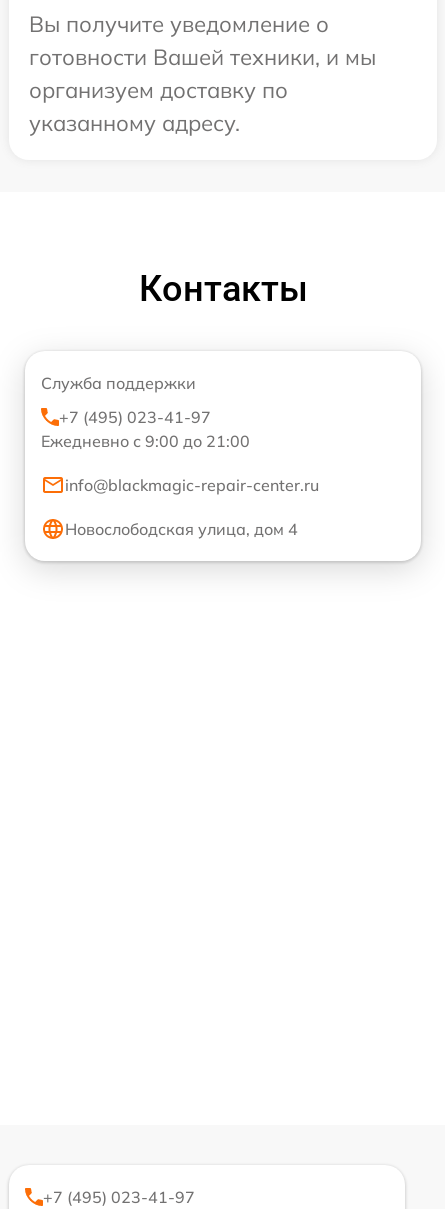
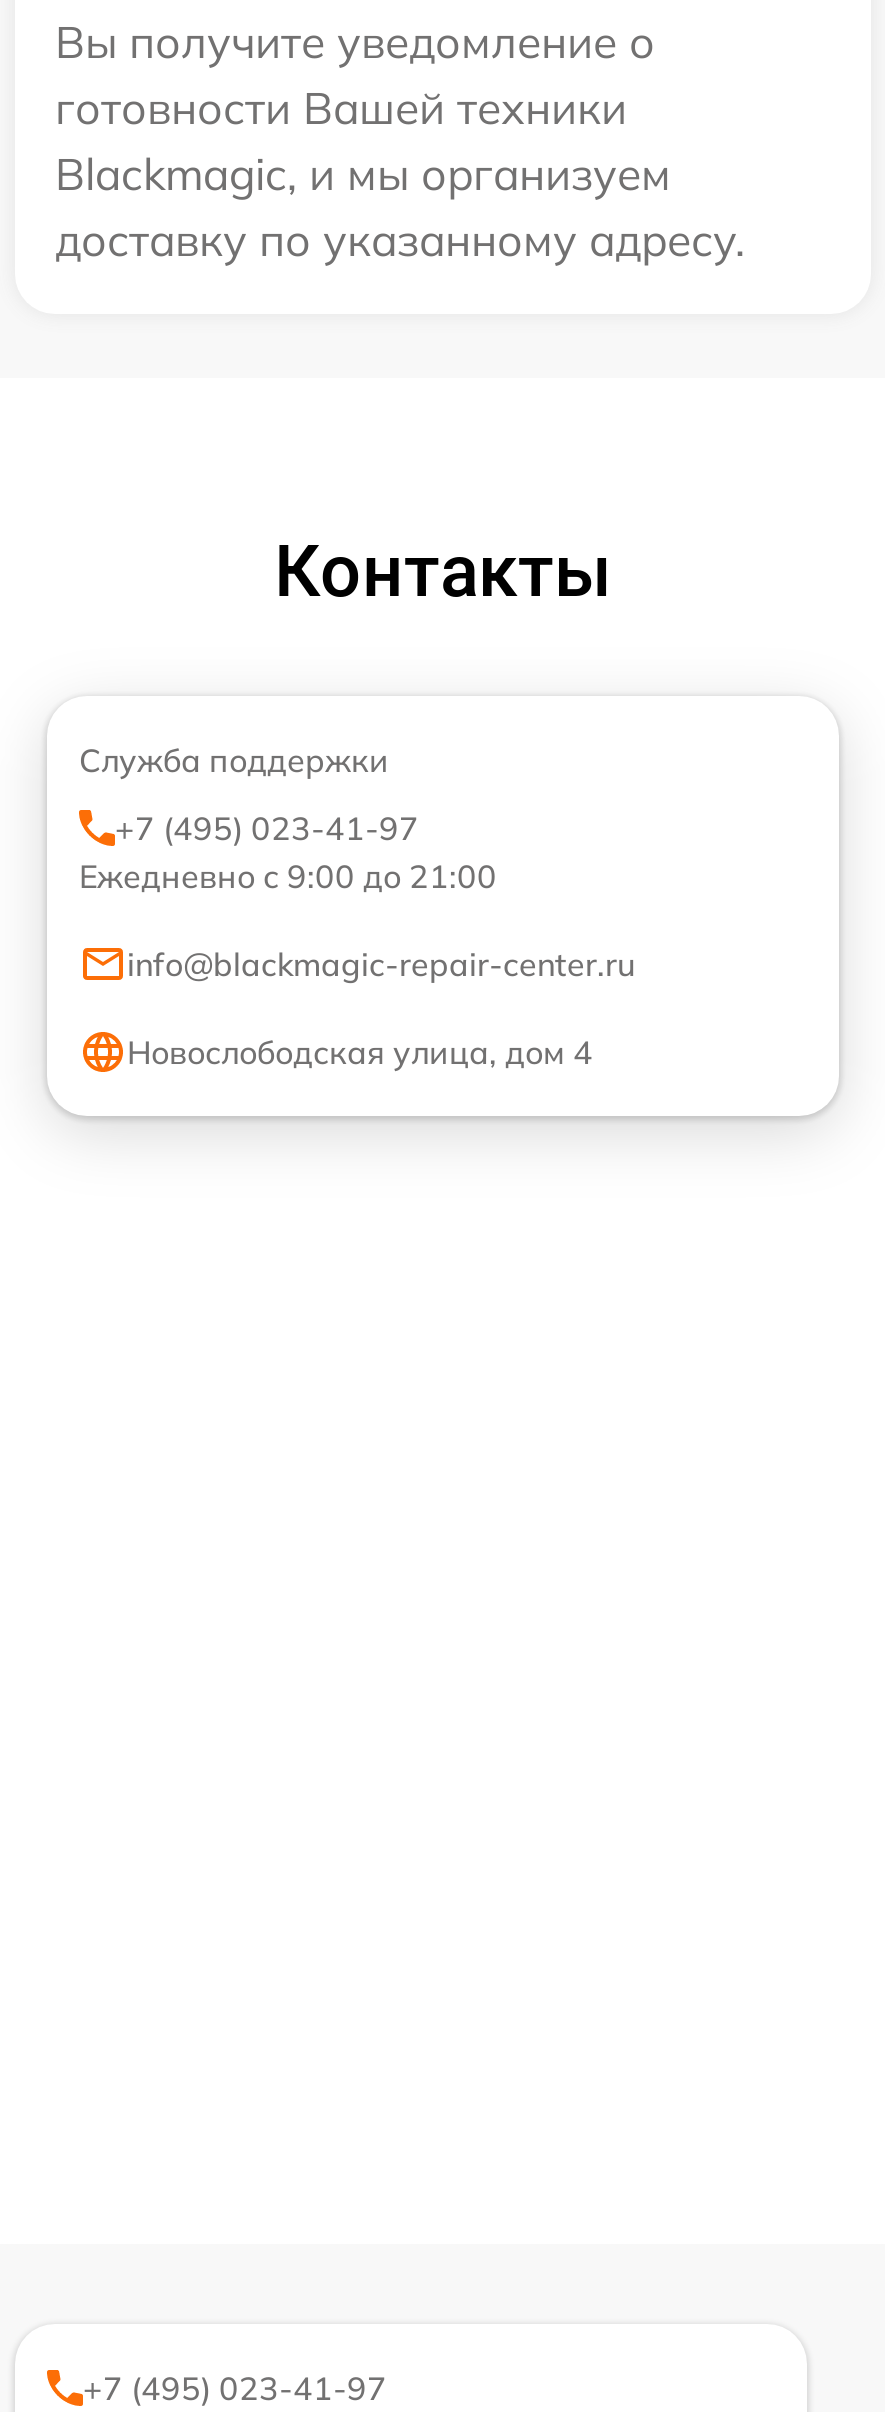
[29,42,376,136] готовности Вашей техники, и мы | организуем доставку по | указанному адресу. -> [55,79,745,267] готовности Вашей техники | Blackmagic, и мы организуем | доставку по указанному адресу.

